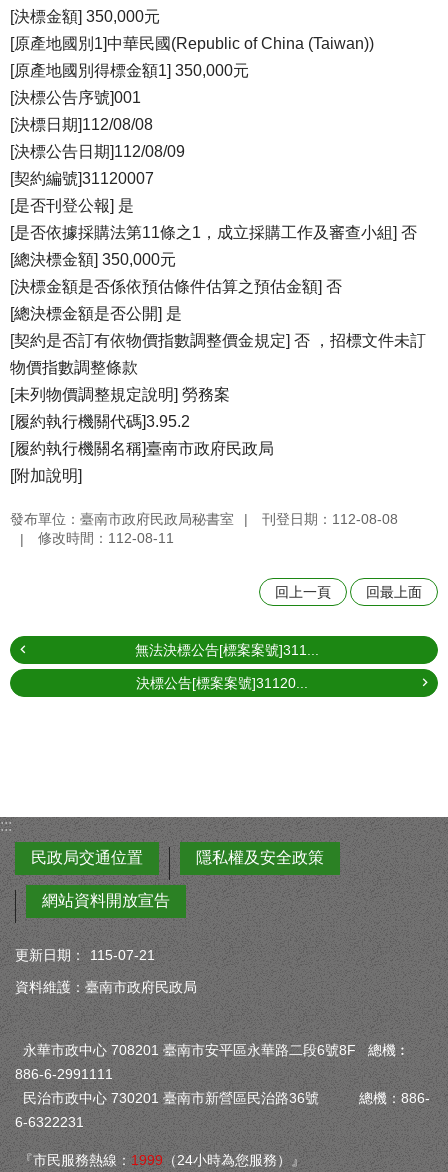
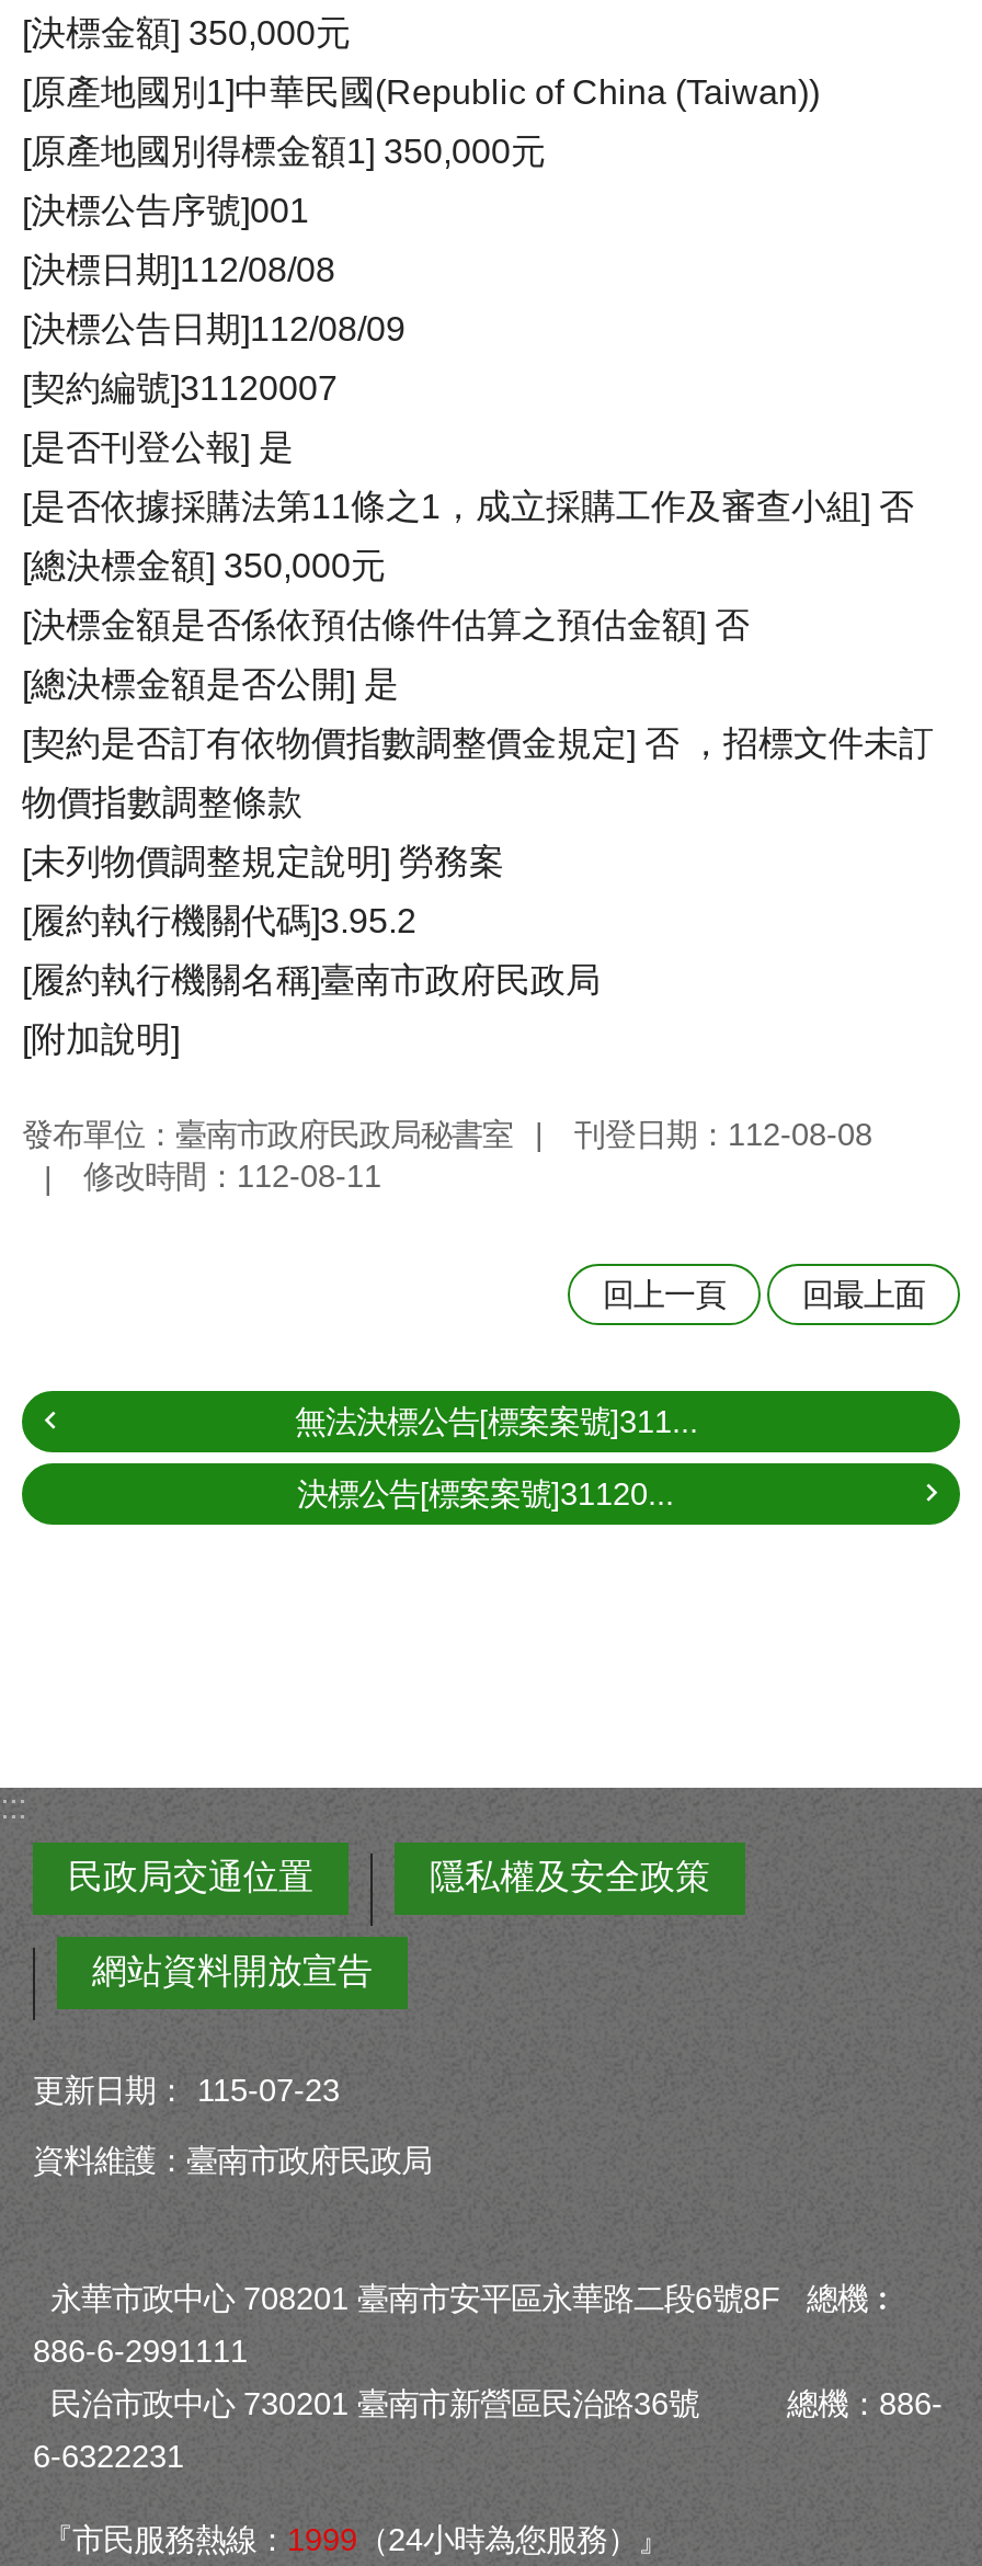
[15,947,155,963] 更新日期： 115-07-21 -> [33,2074,340,2109] 更新日期： 115-07-23

